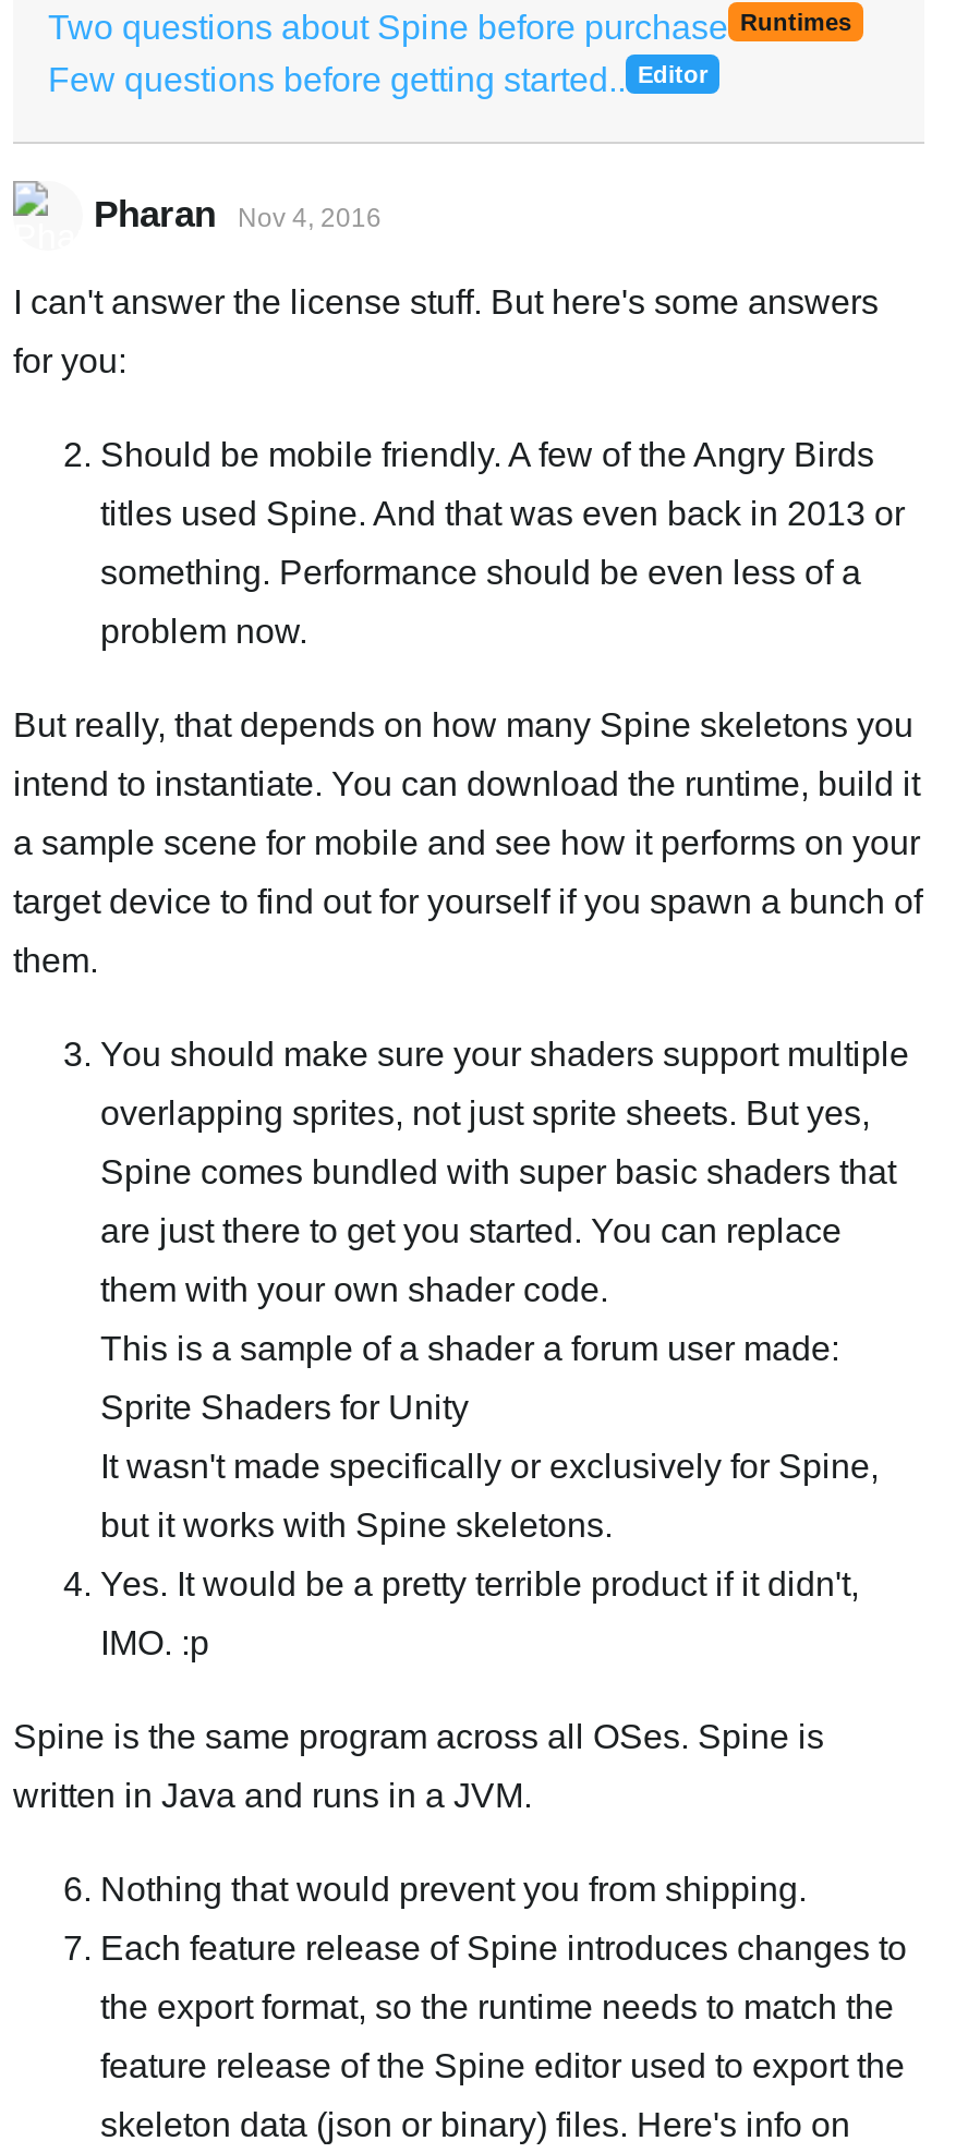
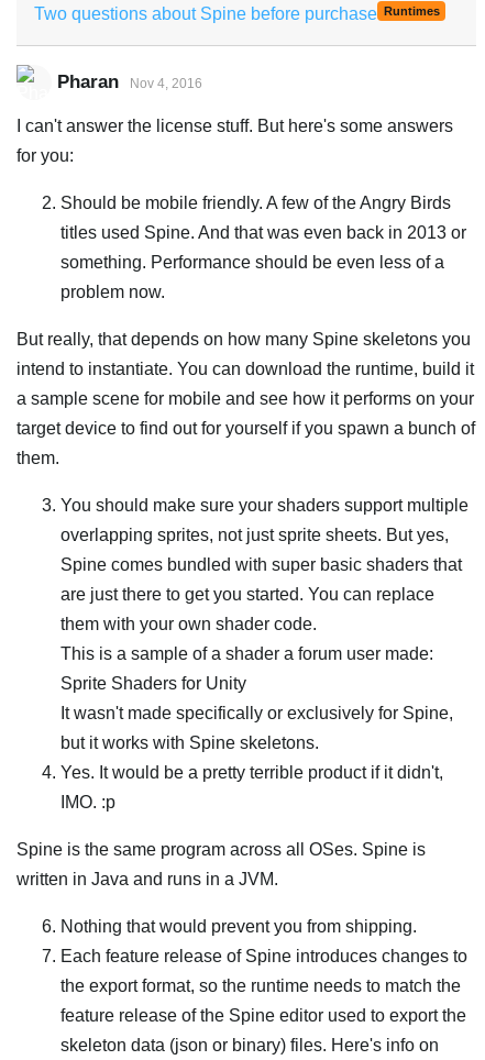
[48,61,707,99] Few questions before getting started.. Editor -> none

